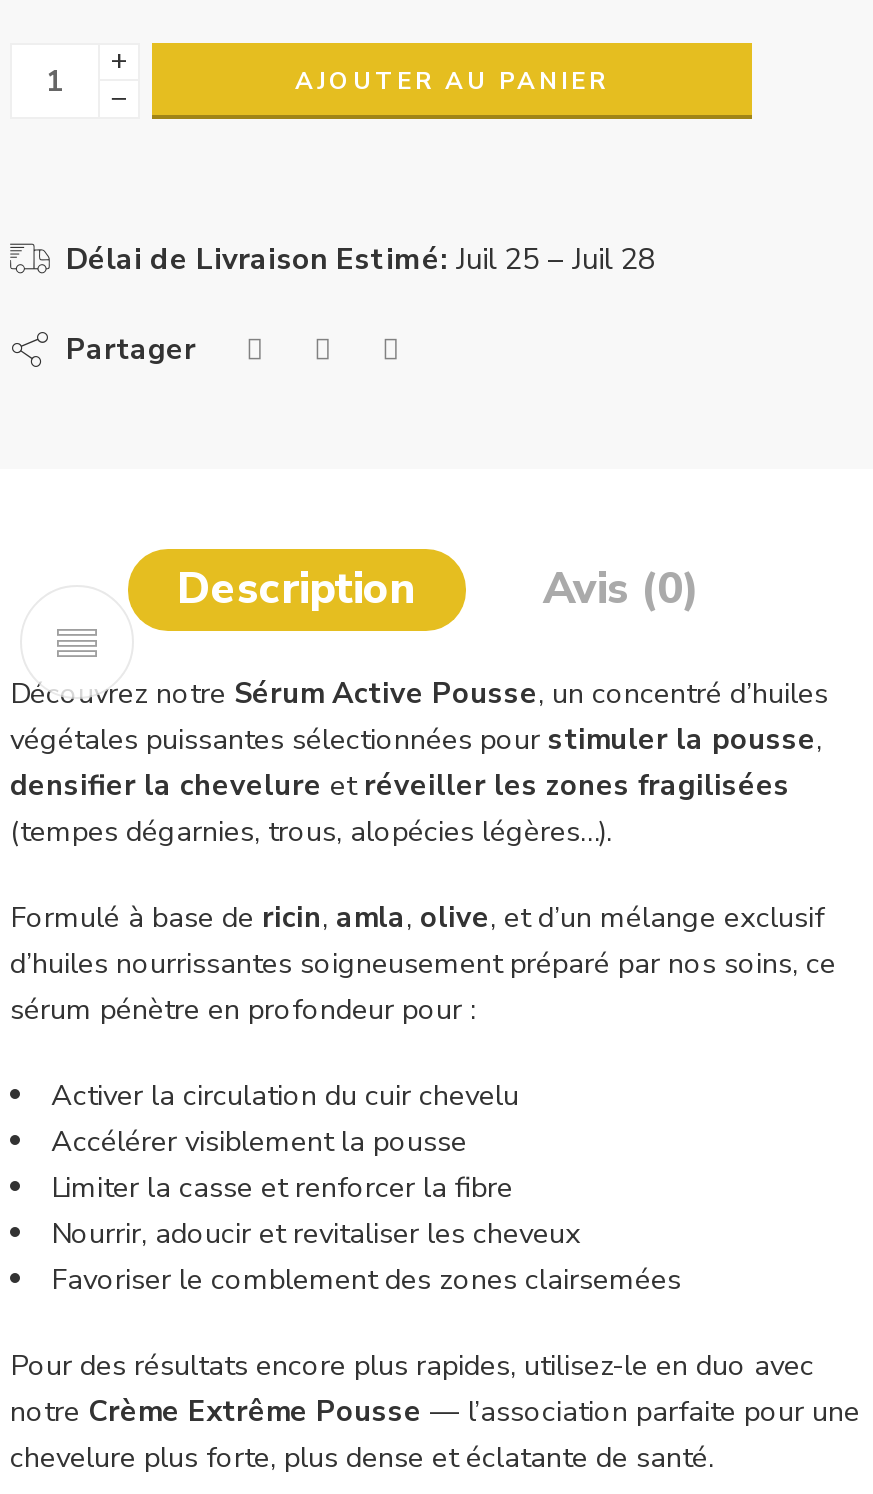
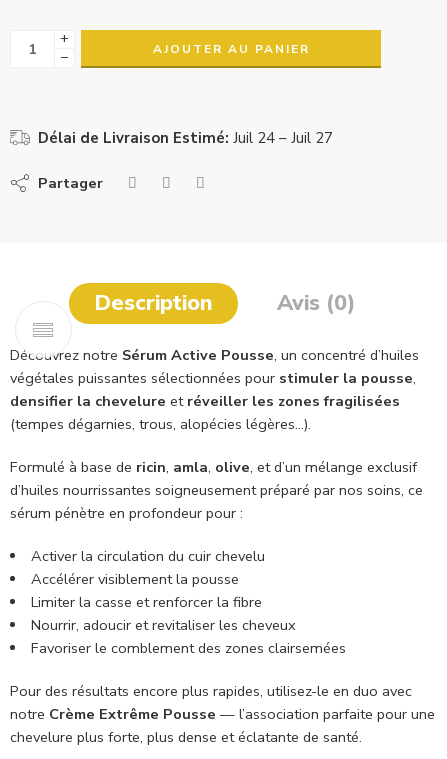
[66,239,656,279] Délai de Livraison Estimé: Juil 25 – Juil 28 -> [38,128,333,148] Délai de Livraison Estimé: Juil 24 – Juil 27

